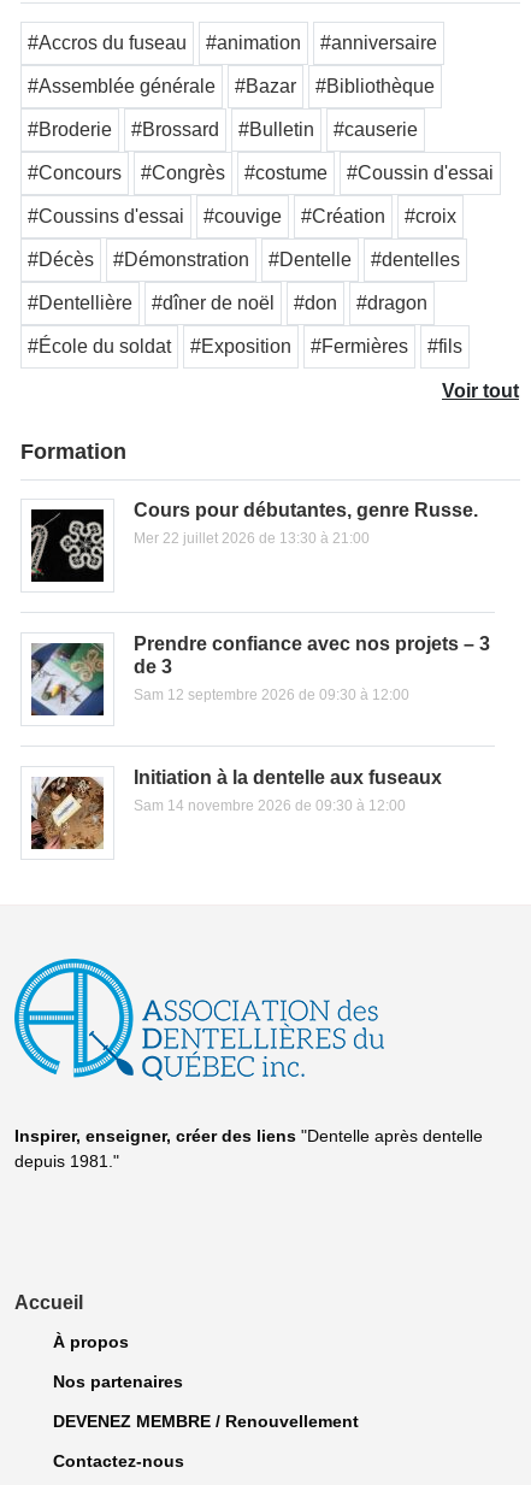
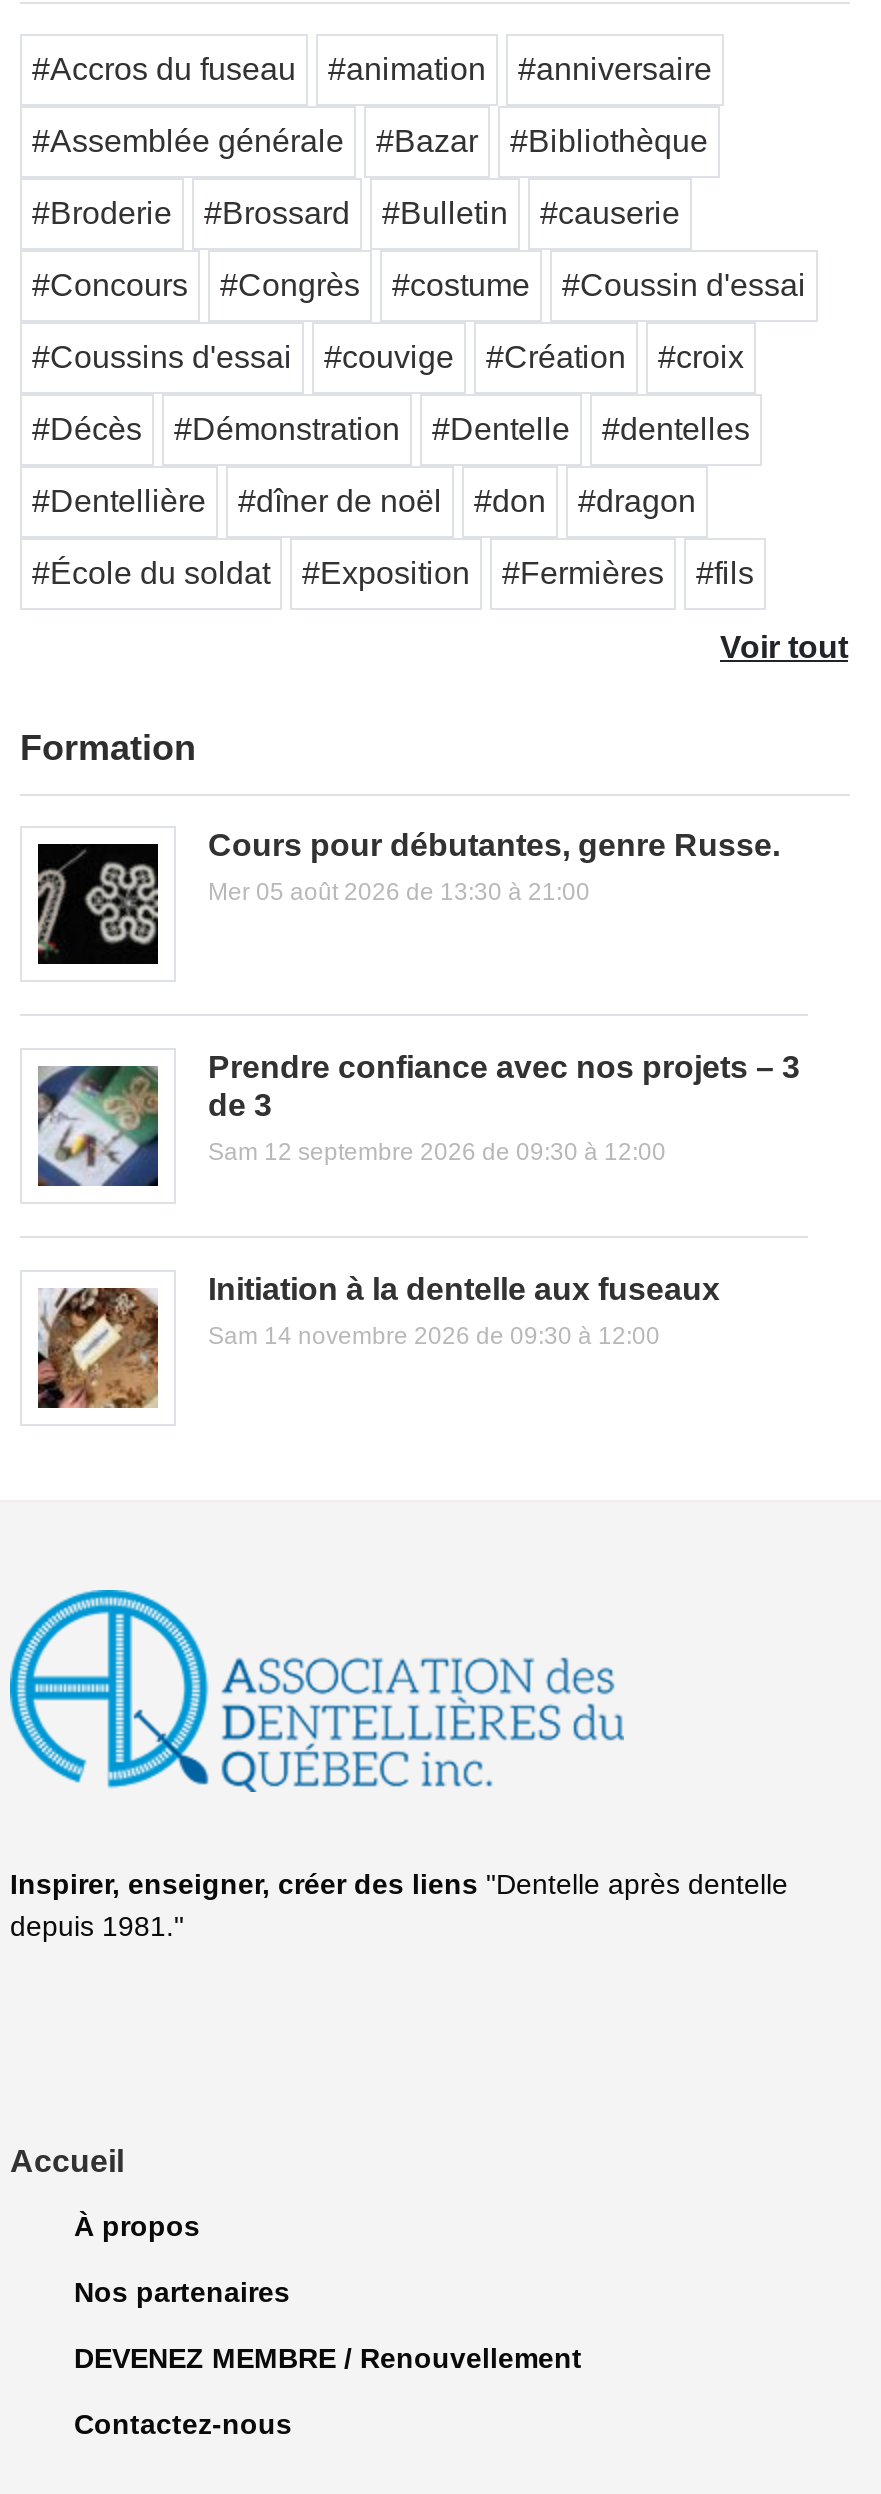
[134,530,370,547] Mer 22 juillet 2026 de 13:30 à 21:00 -> [208,878,590,906] Mer 05 août 2026 de 13:30 à 21:00

